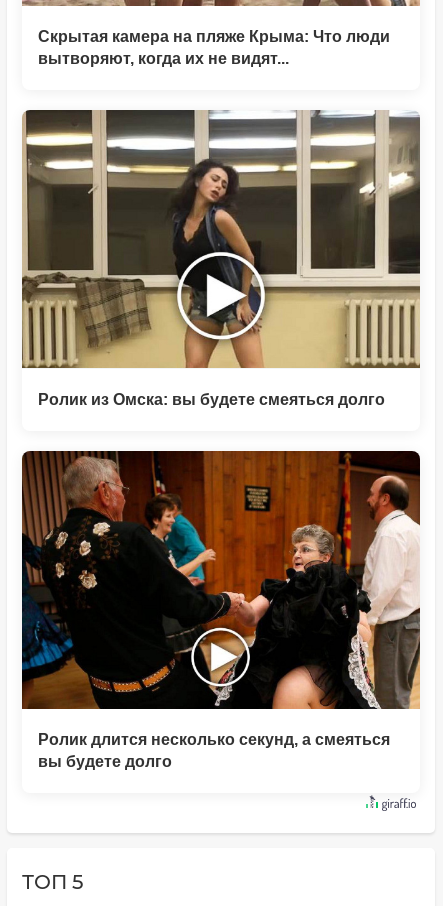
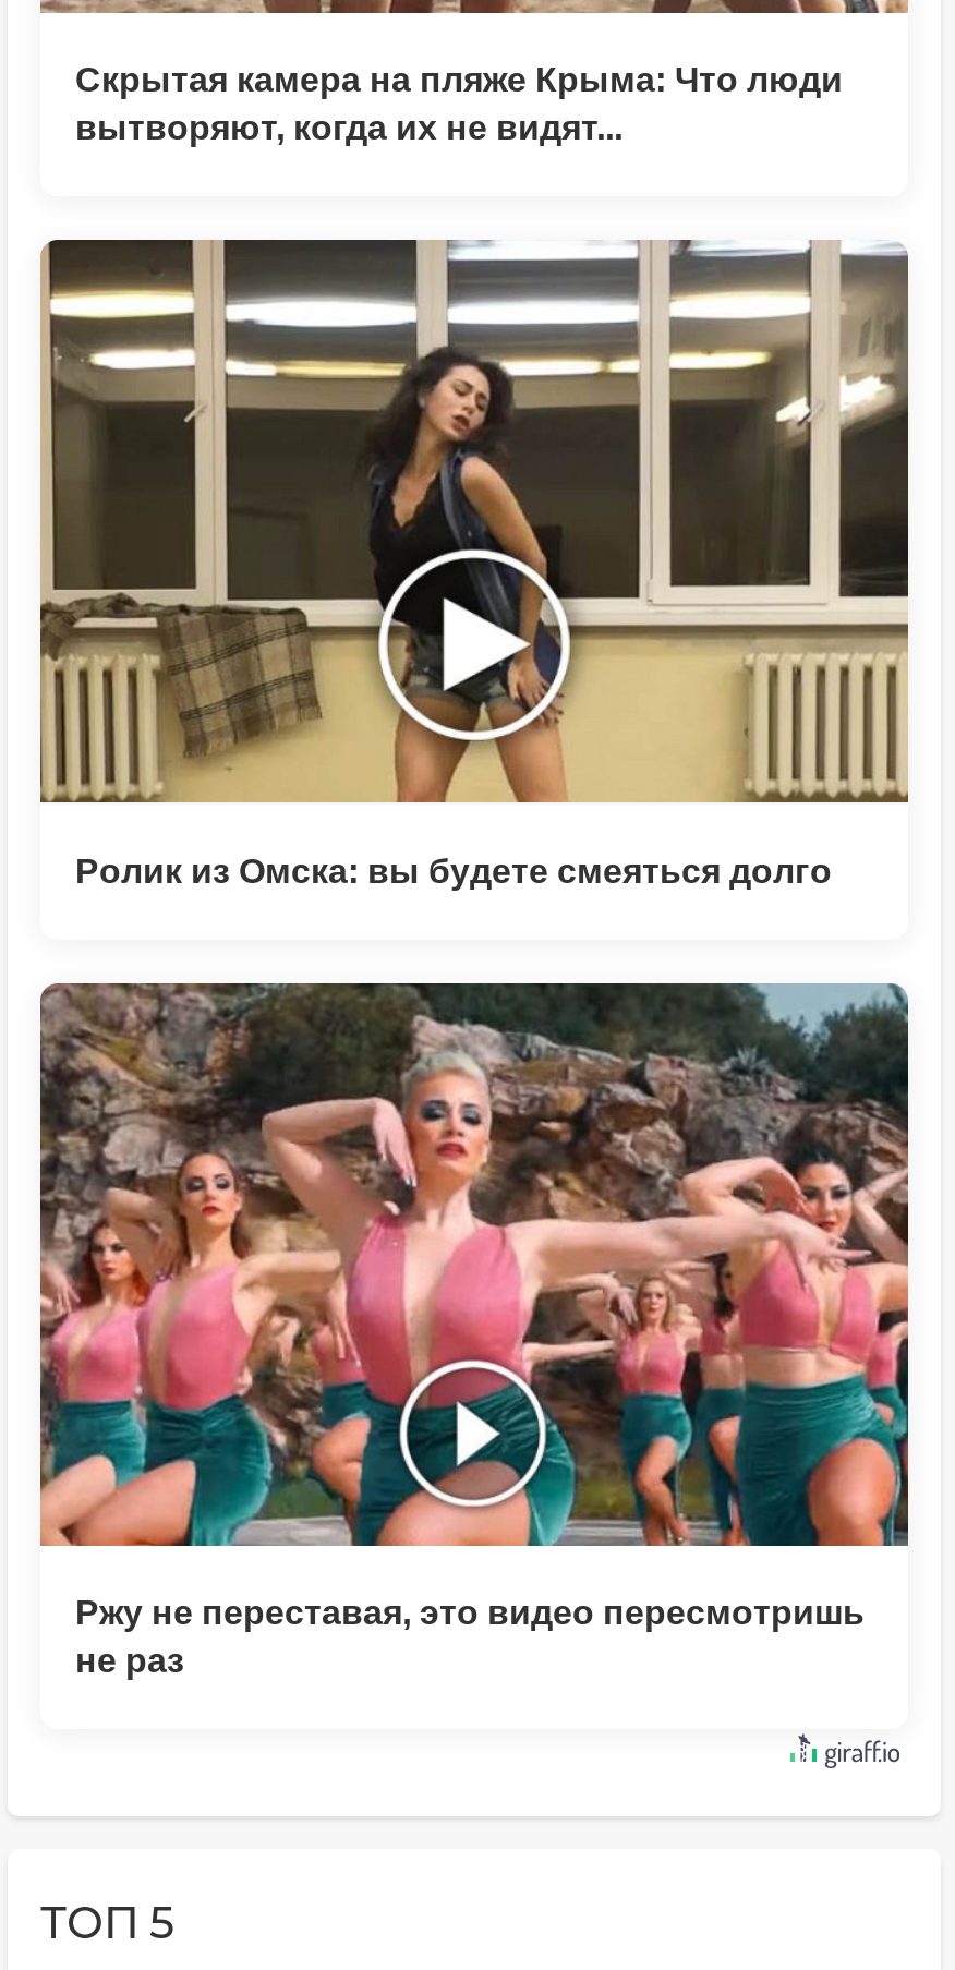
[21,450,421,770] [image] | Ролик длится несколько секунд, а смеяться | вы будете долго -> [38,981,910,1680] [image] | Ржу не переставая, это видео пересмотришь | не раз

